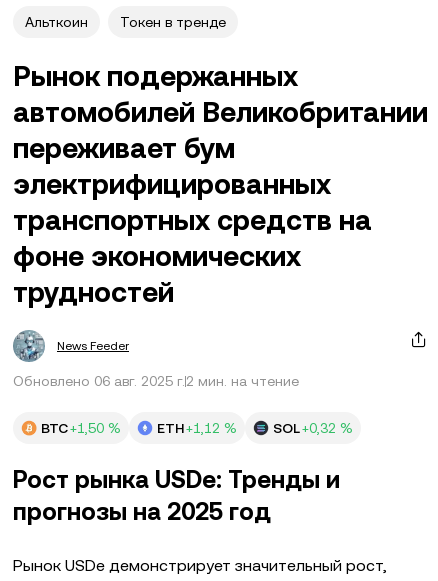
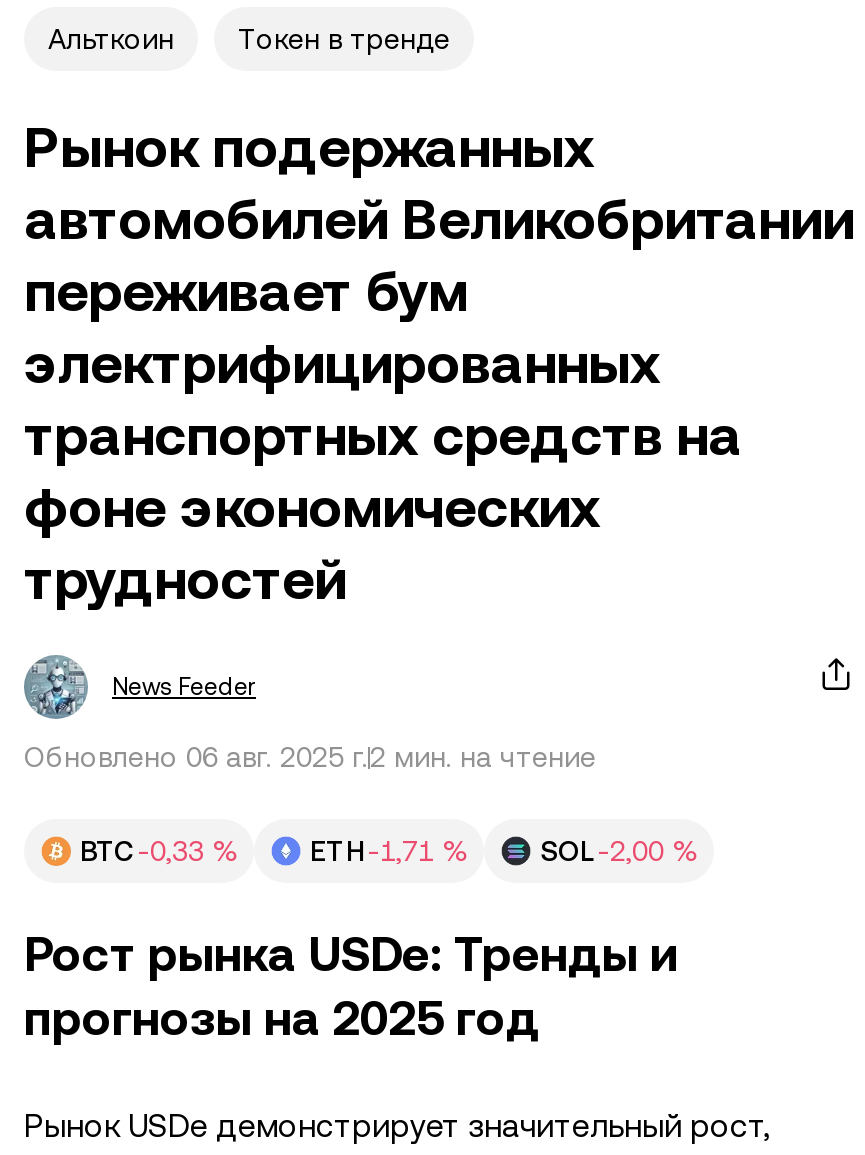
[41,420,121,436] BTC +1,50 % -> [80,835,238,867] BTC -0,33 %
[157,420,237,436] ETH +1,12 % -> [310,835,468,867] ETH -1,71 %
[273,420,353,436] SOL +0,32 % -> [540,835,698,867] SOL -2,00 %

